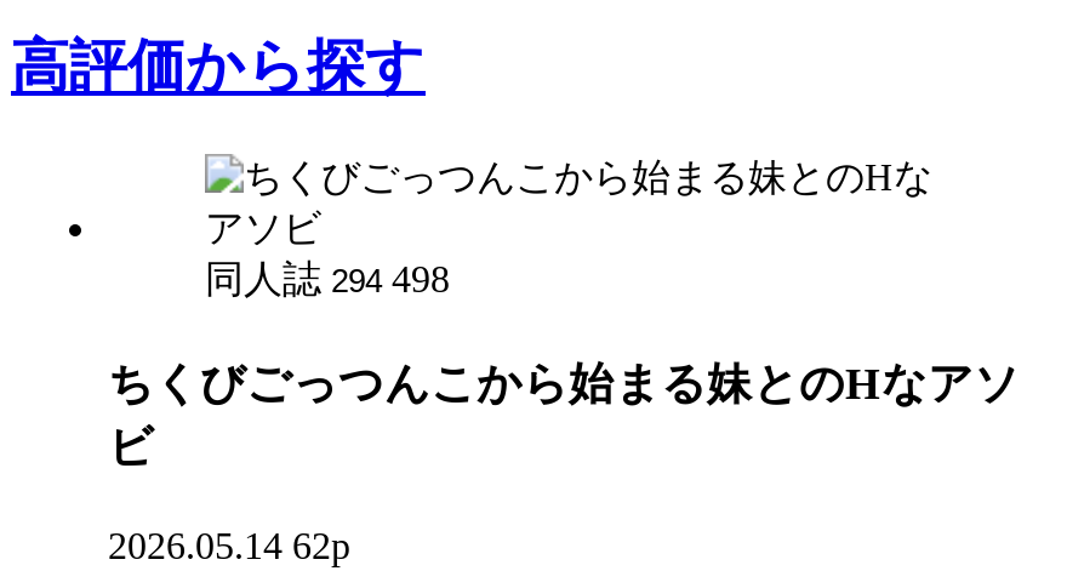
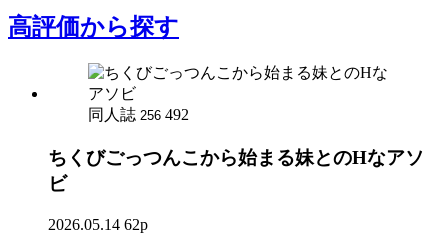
[205,259,450,300] 同人誌 294 498 -> [88,106,189,123] 同人誌 256 492

